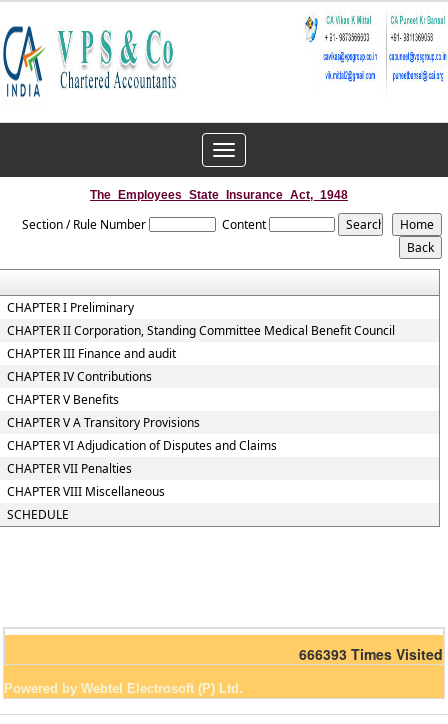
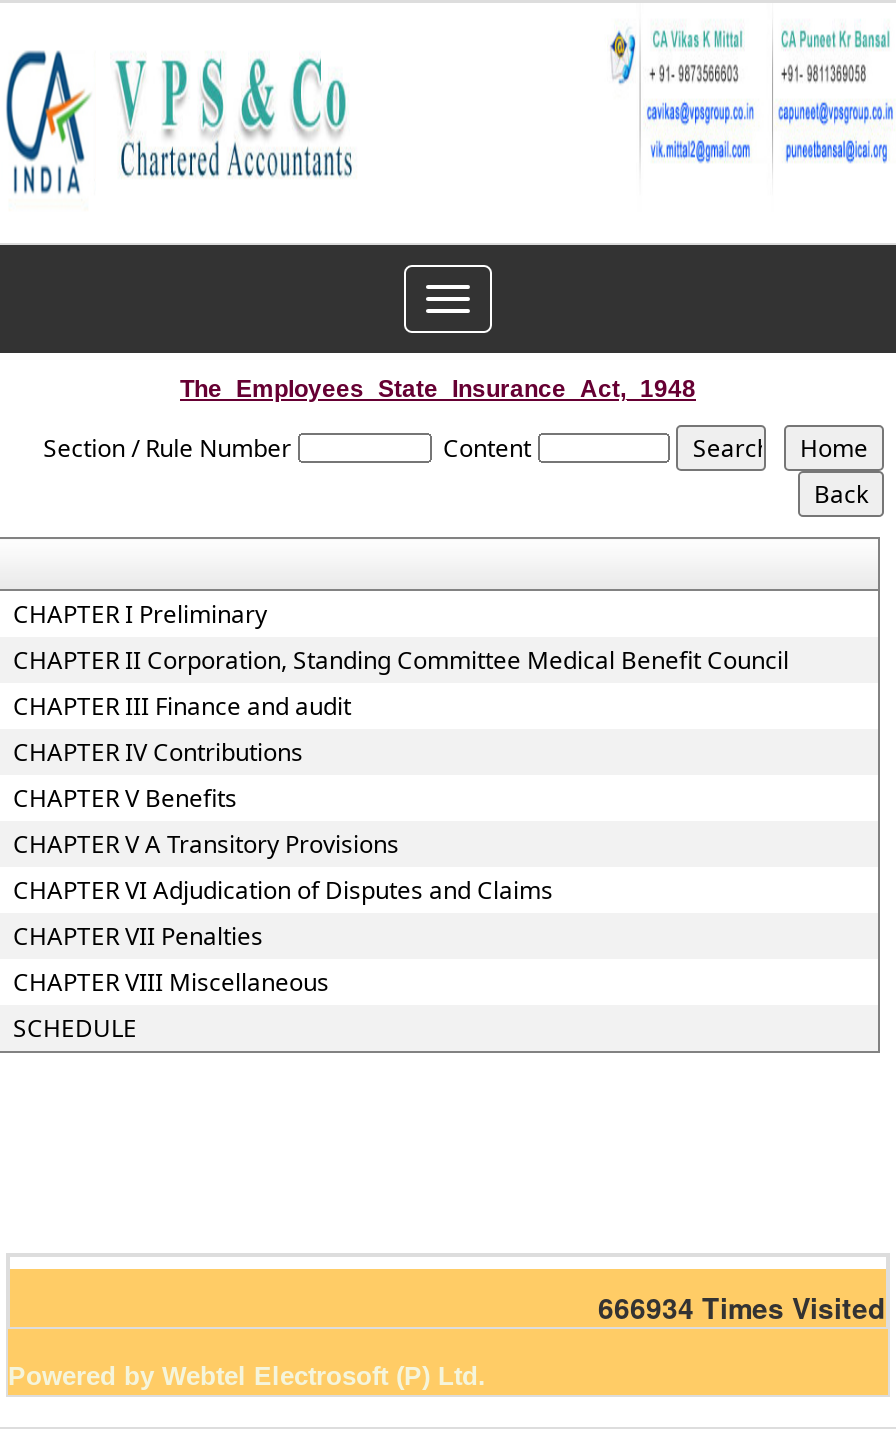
[299,644,443,664] 666393 Times Visited -> [598,1287,886,1327] 666934 Times Visited

